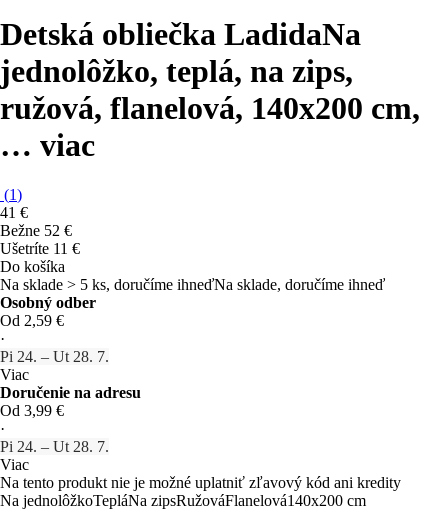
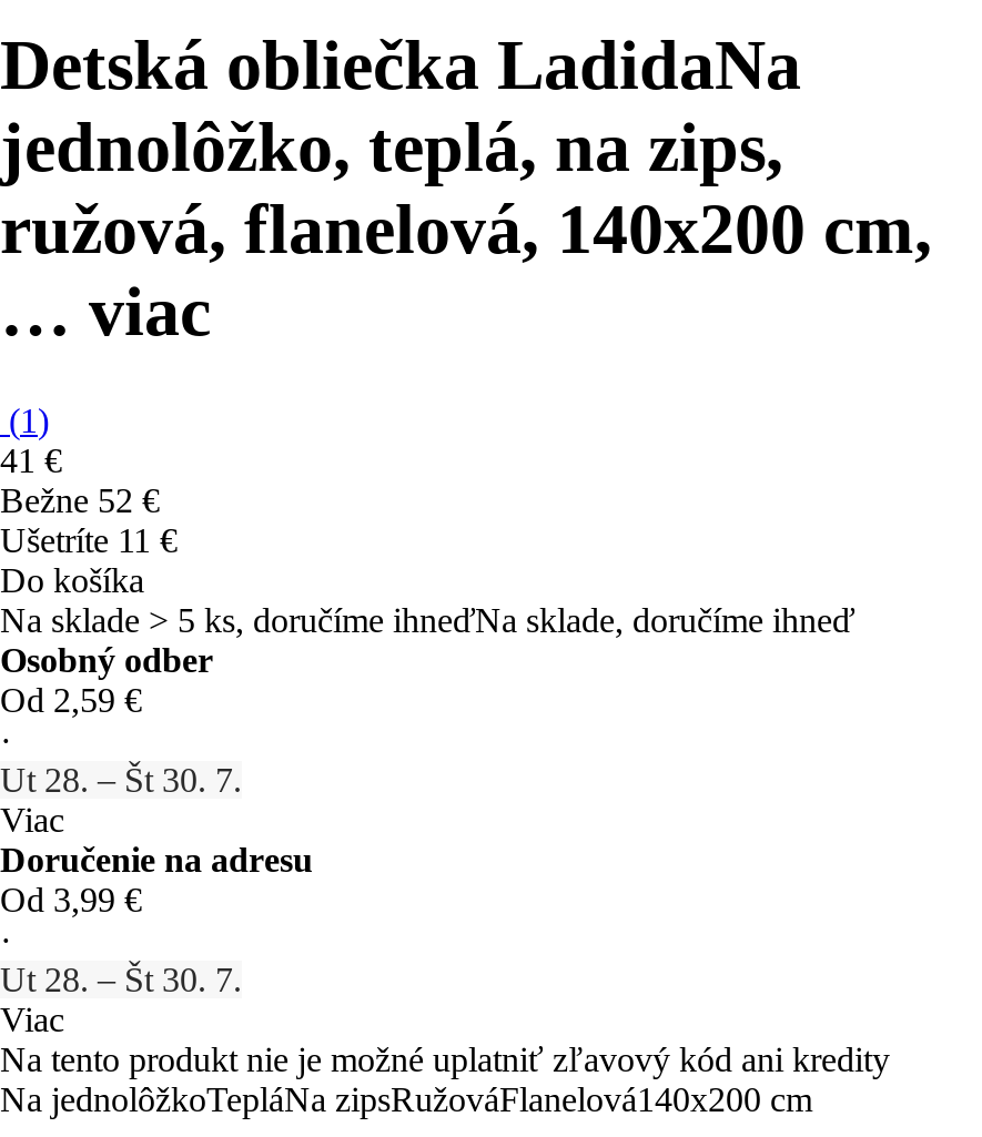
[0,348,109,365] Pi 24. – Ut 28. 7. -> [0,761,242,798] Ut 28. – Št 30. 7.
[0,438,109,455] Pi 24. – Ut 28. 7. -> [0,960,242,998] Ut 28. – Št 30. 7.

